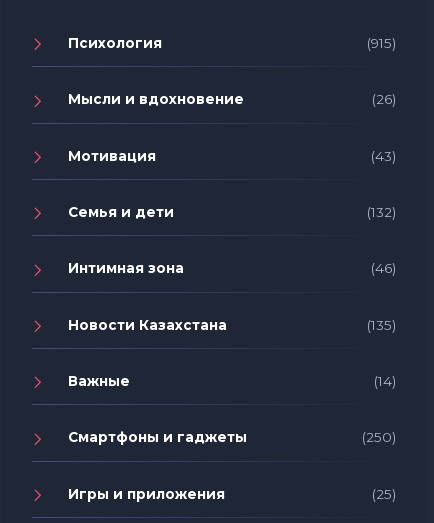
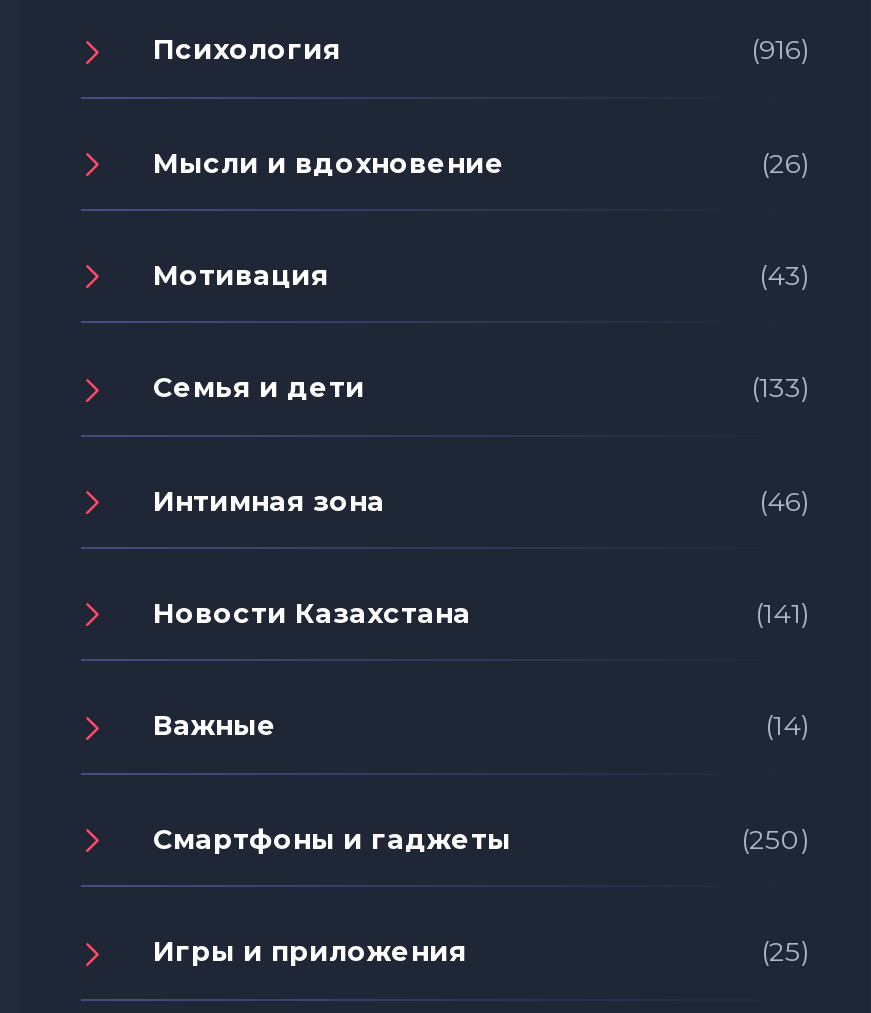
[367,35,396,51] (915) -> [751,34,809,66] (916)
[367,204,396,220] (132) -> [751,372,809,404] (133)
[367,317,396,333] (135) -> [755,597,809,629] (141)

